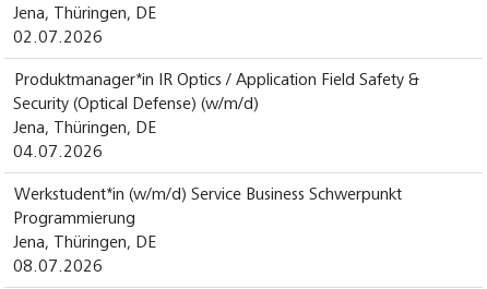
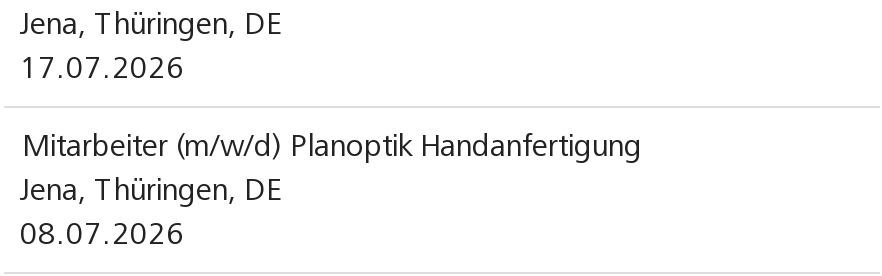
[13,28,419,227] 02.07.2026 | Produktmanager*in IR Optics / Application Field Safety & | Security (Optical Defense) (w/m/d) | Jena, Thüringen, DE | 04.07.2026 | Werkstudent*in (w/m/d) Service Business Schwerpunkt | Programmierung -> [20,52,642,162] 17.07.2026 | Mitarbeiter (m/w/d) Planoptik Handanfertigung

